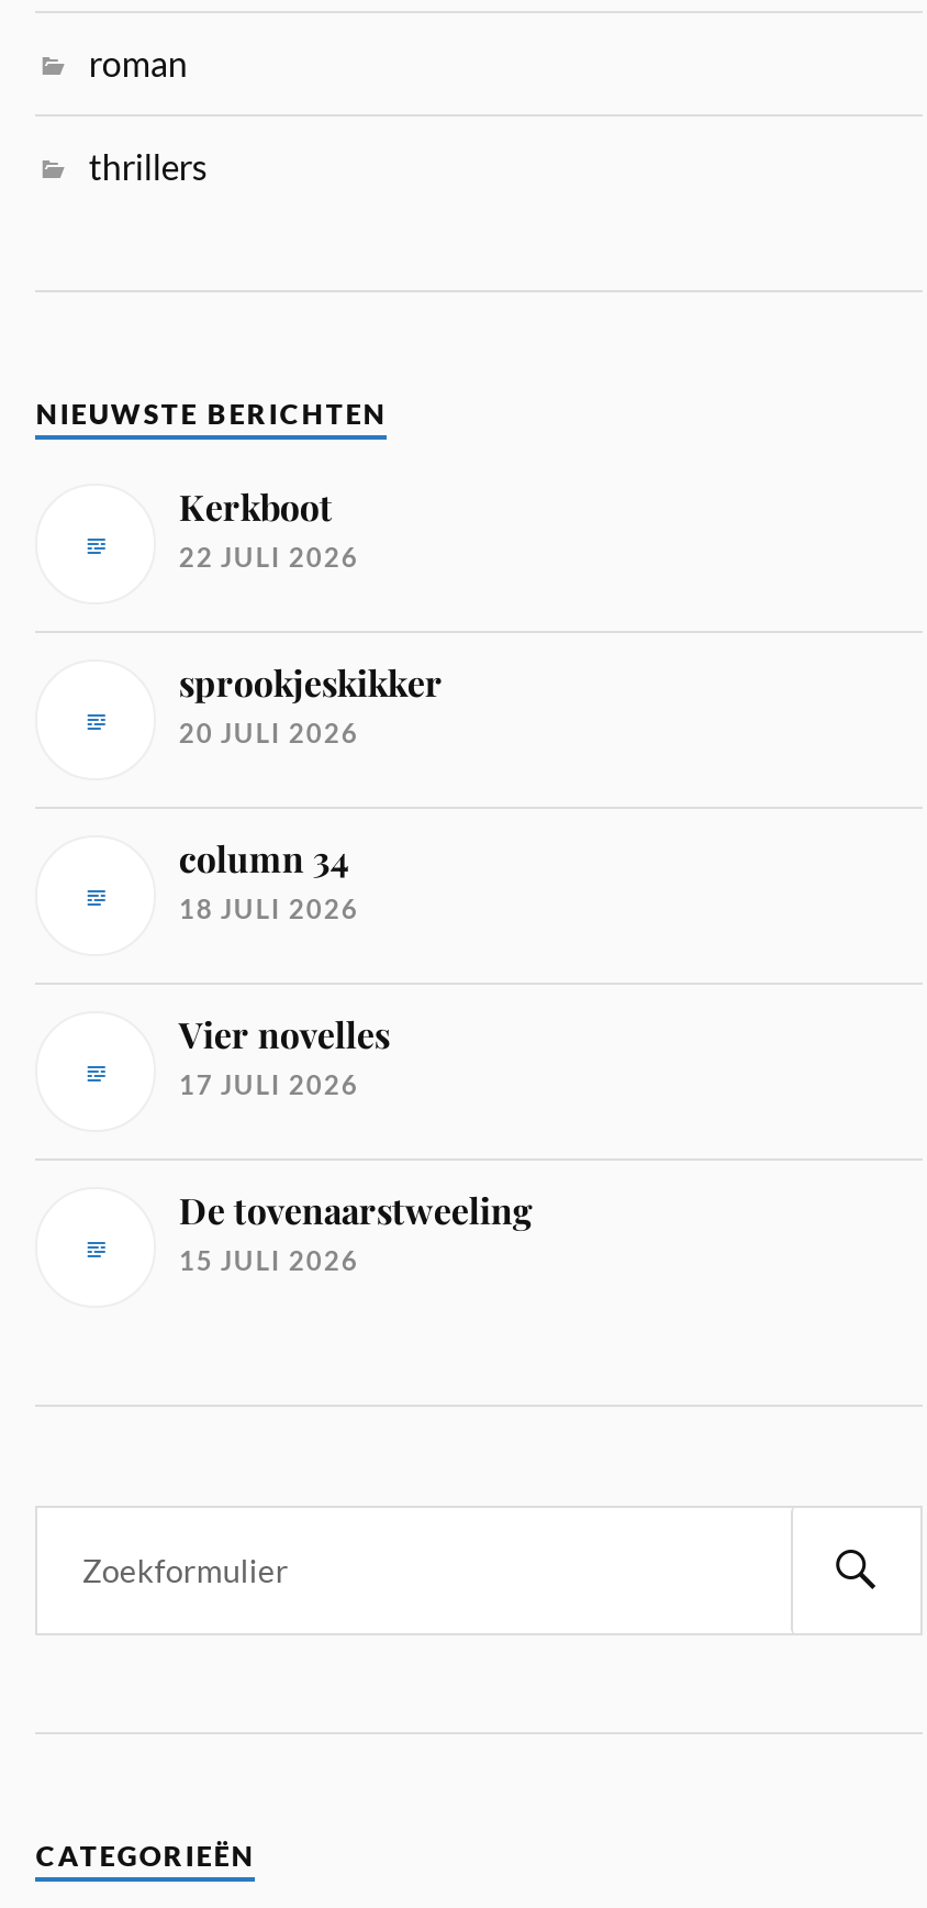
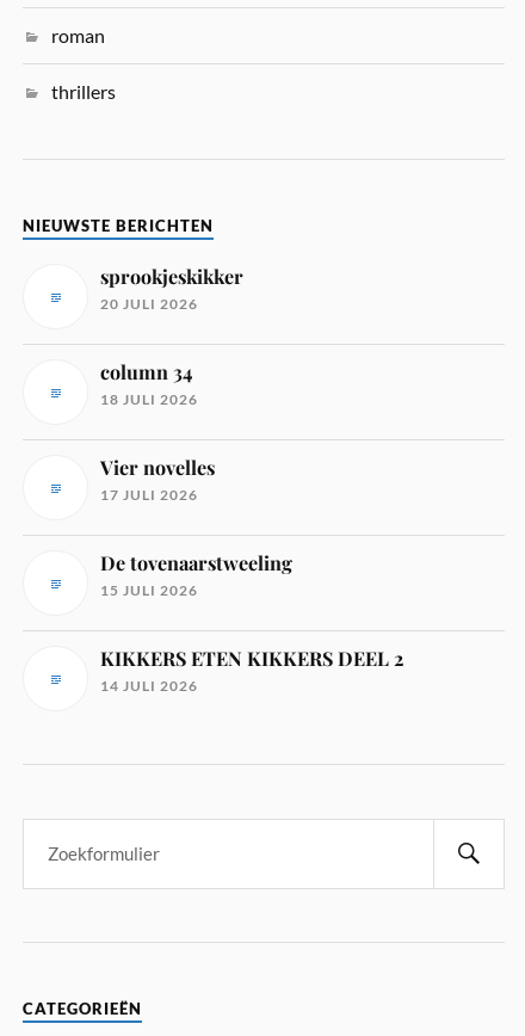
[179,484,359,574] Kerkboot | 22 JULI 2026 -> none
moved [179,659,532,1277] -> [101,264,293,599]: sprookjeskikker | 20 JULI 2026 | column 34 | 18 JULI 2026 | Vier novelles | 17 JULI 2026 | De tovenaarstweeling | 15 JULI 2026
none -> [101,646,404,695] KIKKERS ETEN KIKKERS DEEL 2 | 14 JULI 2026

